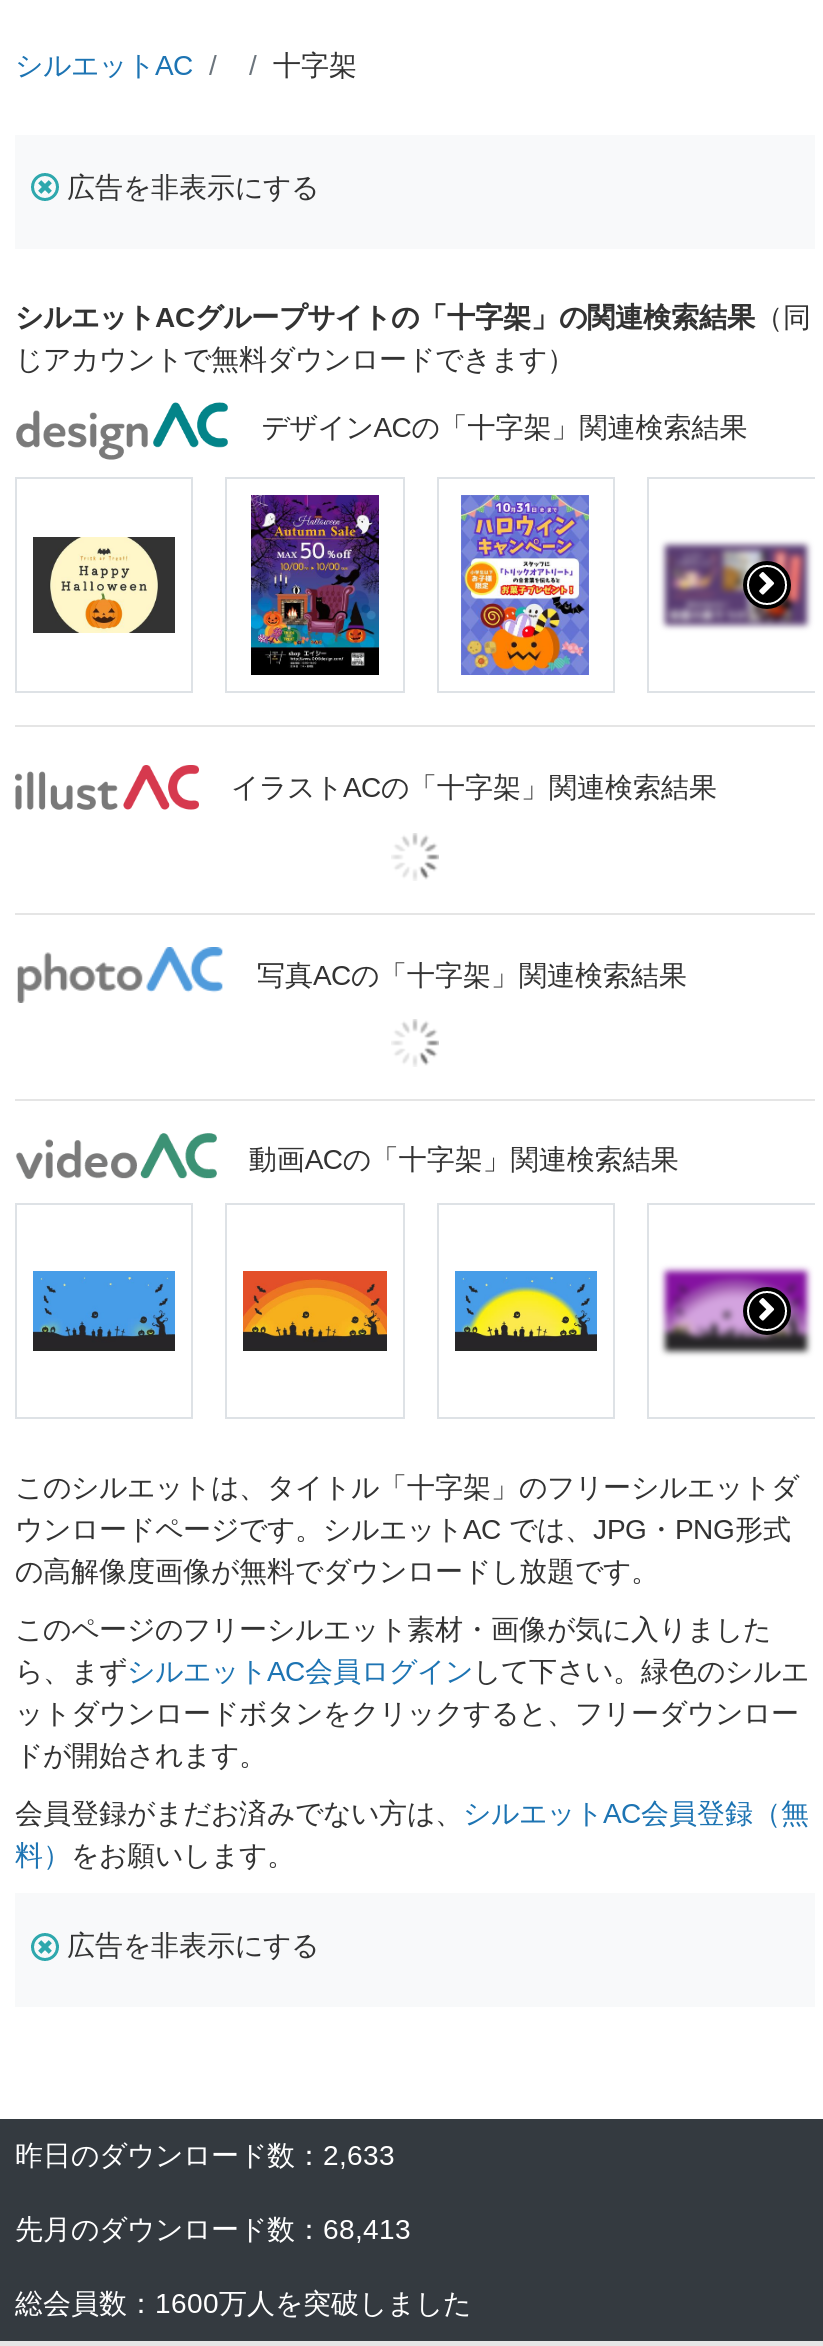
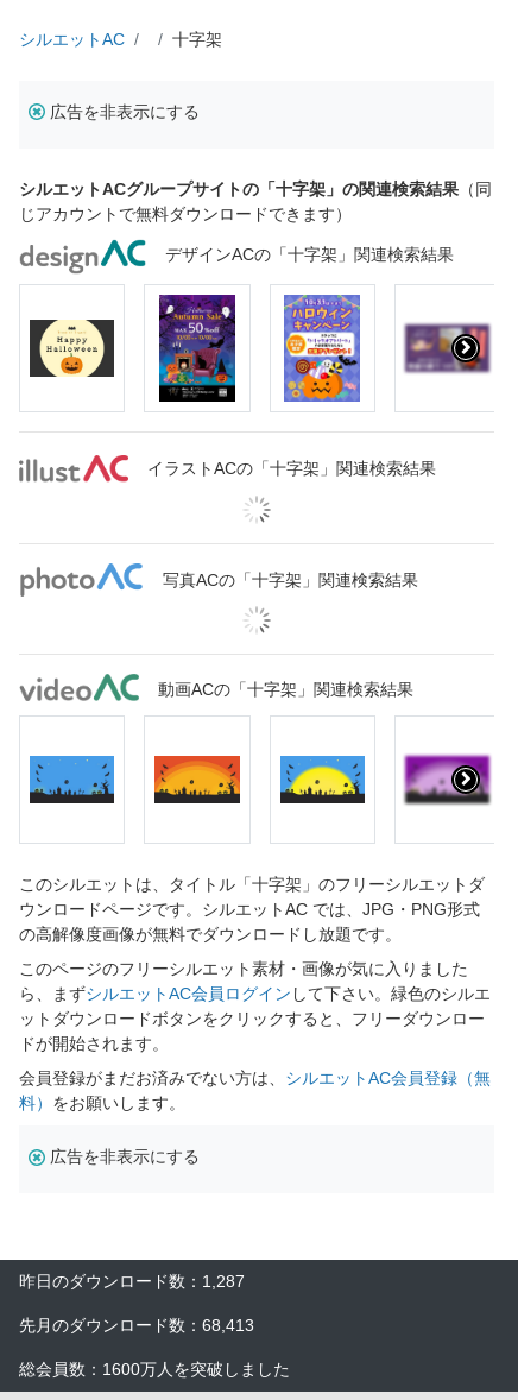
[15,2139,395,2171] 昨日のダウンロード数：2,633 -> [19,1272,245,1291] 昨日のダウンロード数：1,287

